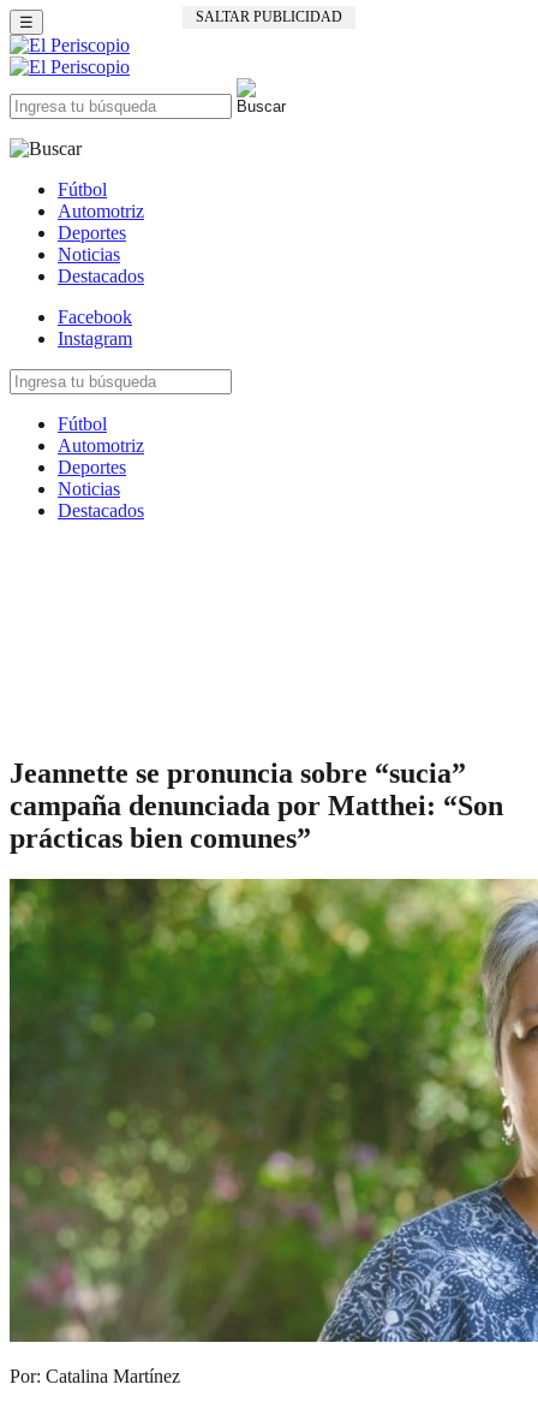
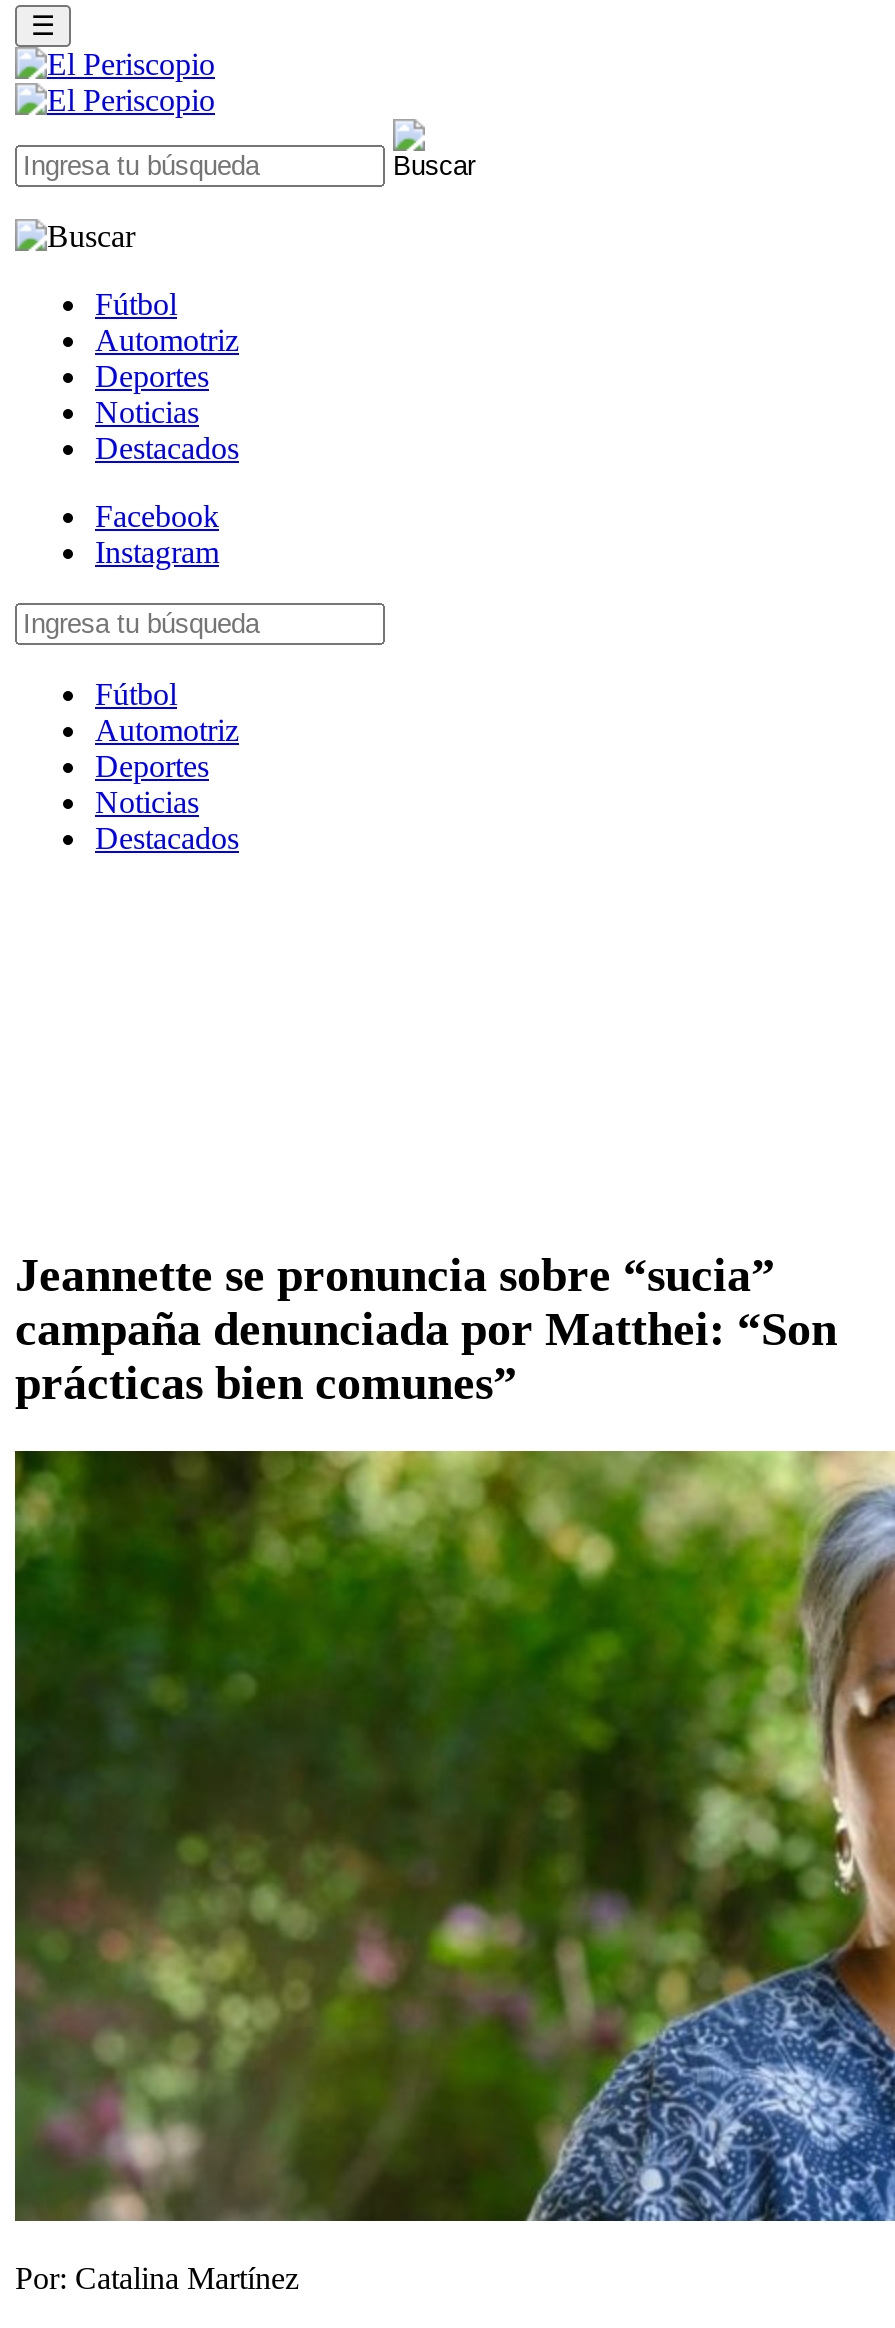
[196,8,342,25] SALTAR PUBLICIDAD -> none

